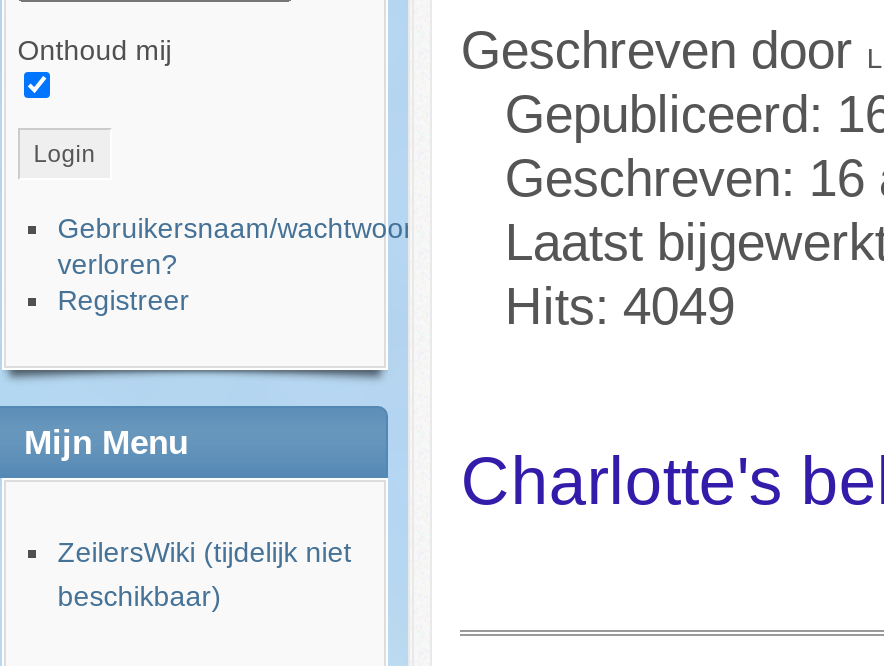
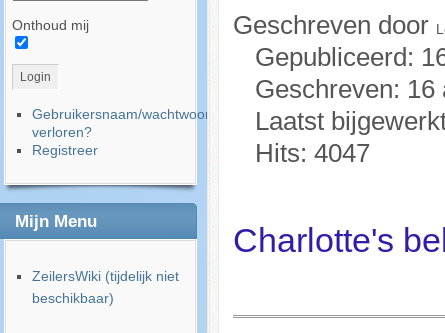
[505,276,735,336] Hits: 4049 -> [255,138,370,168] Hits: 4047

